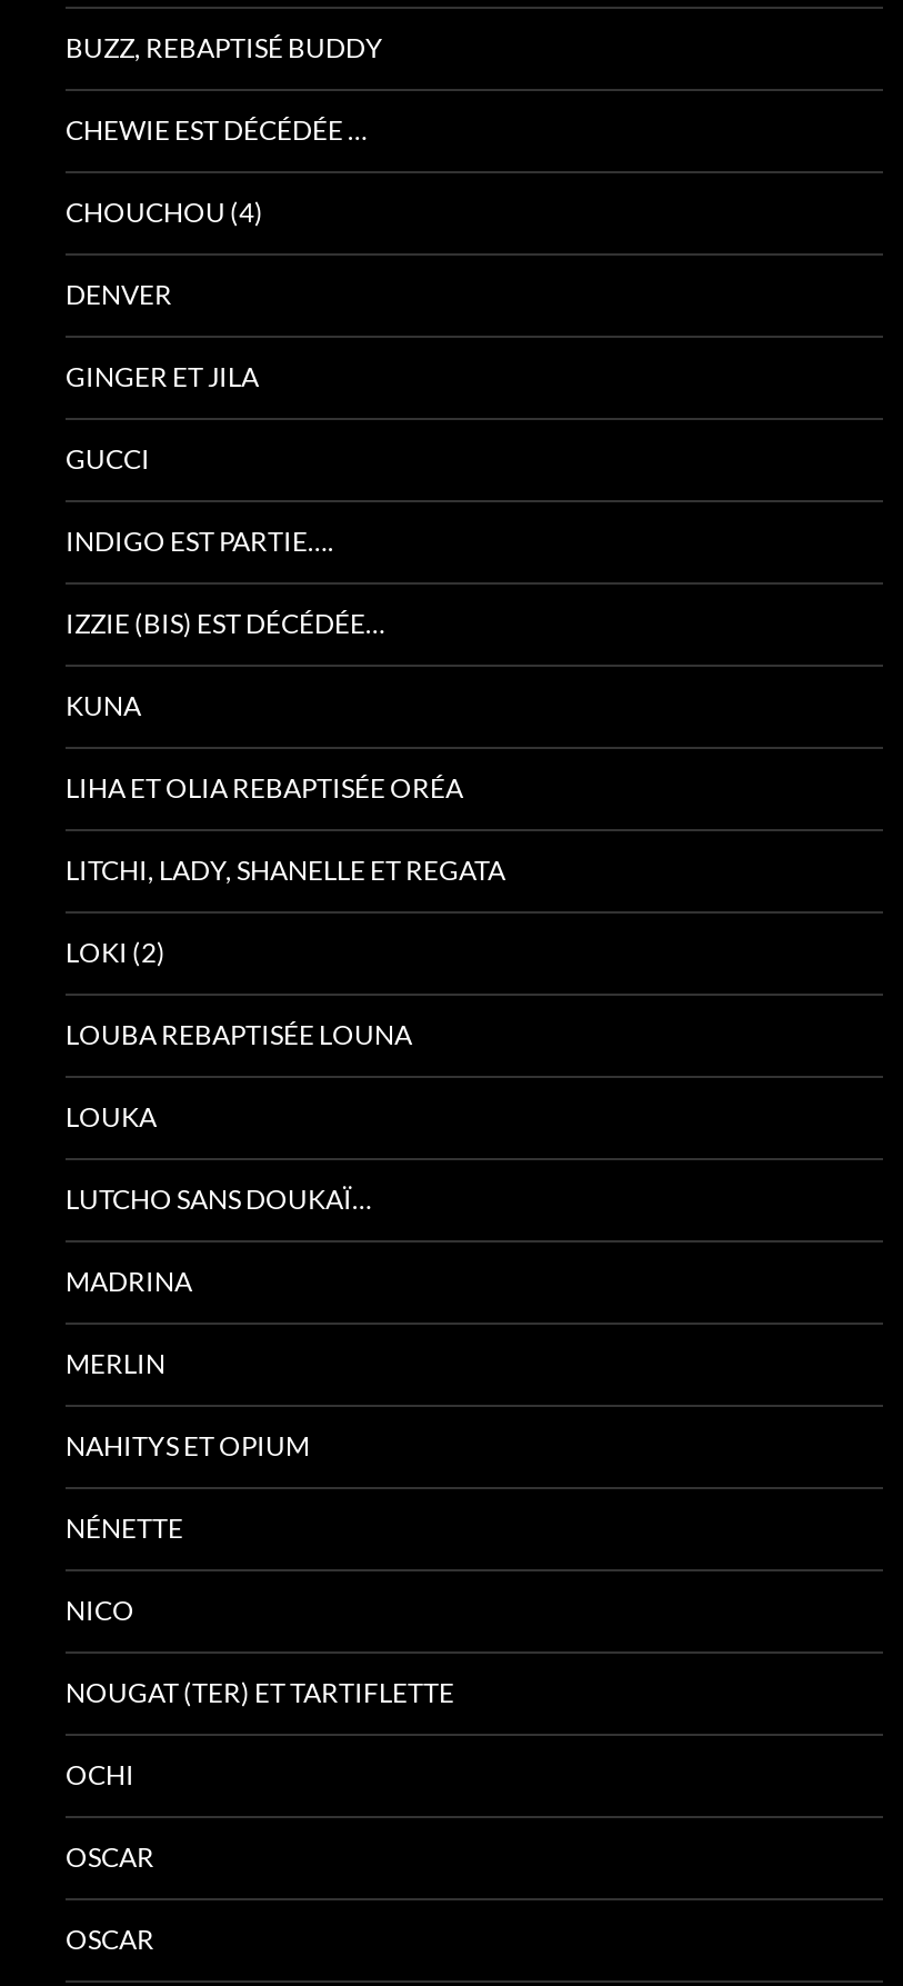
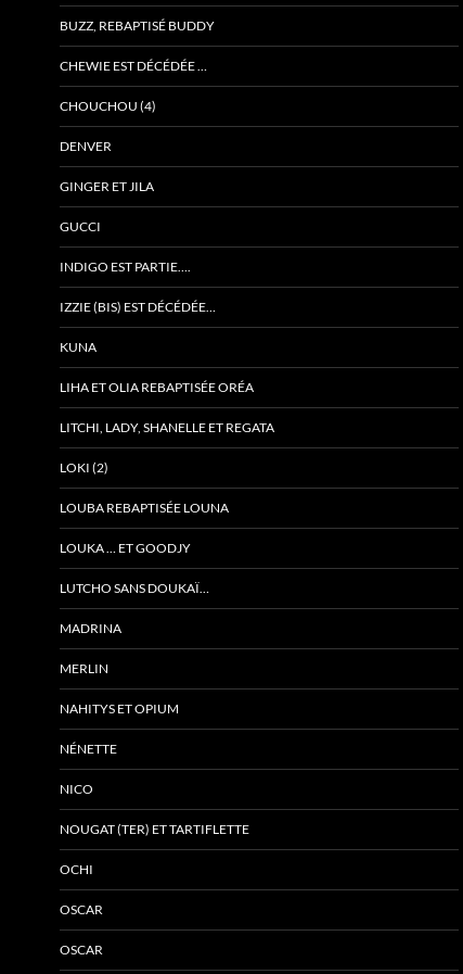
[66,1099,157,1132] LOUKA -> [60,540,191,556] LOUKA … ET GOODJY

